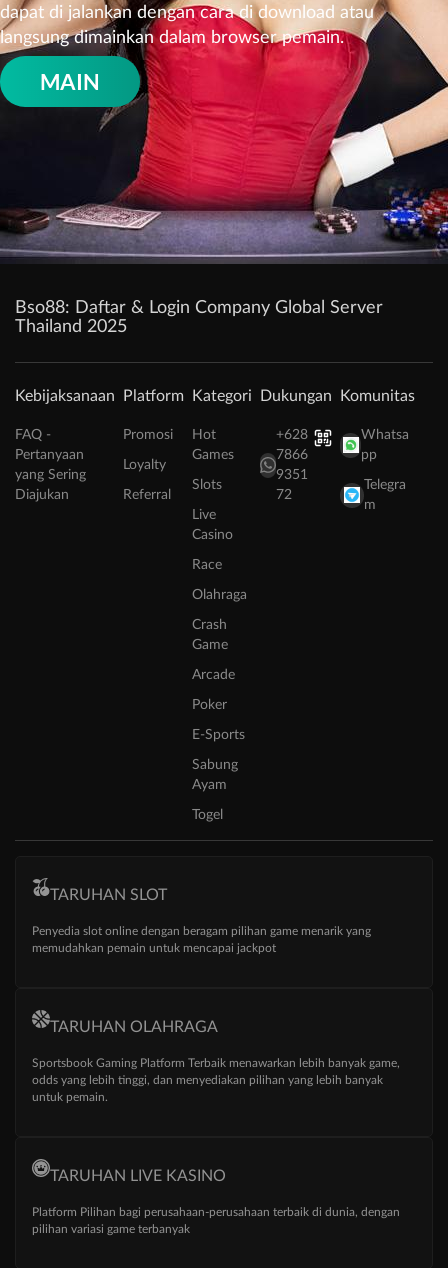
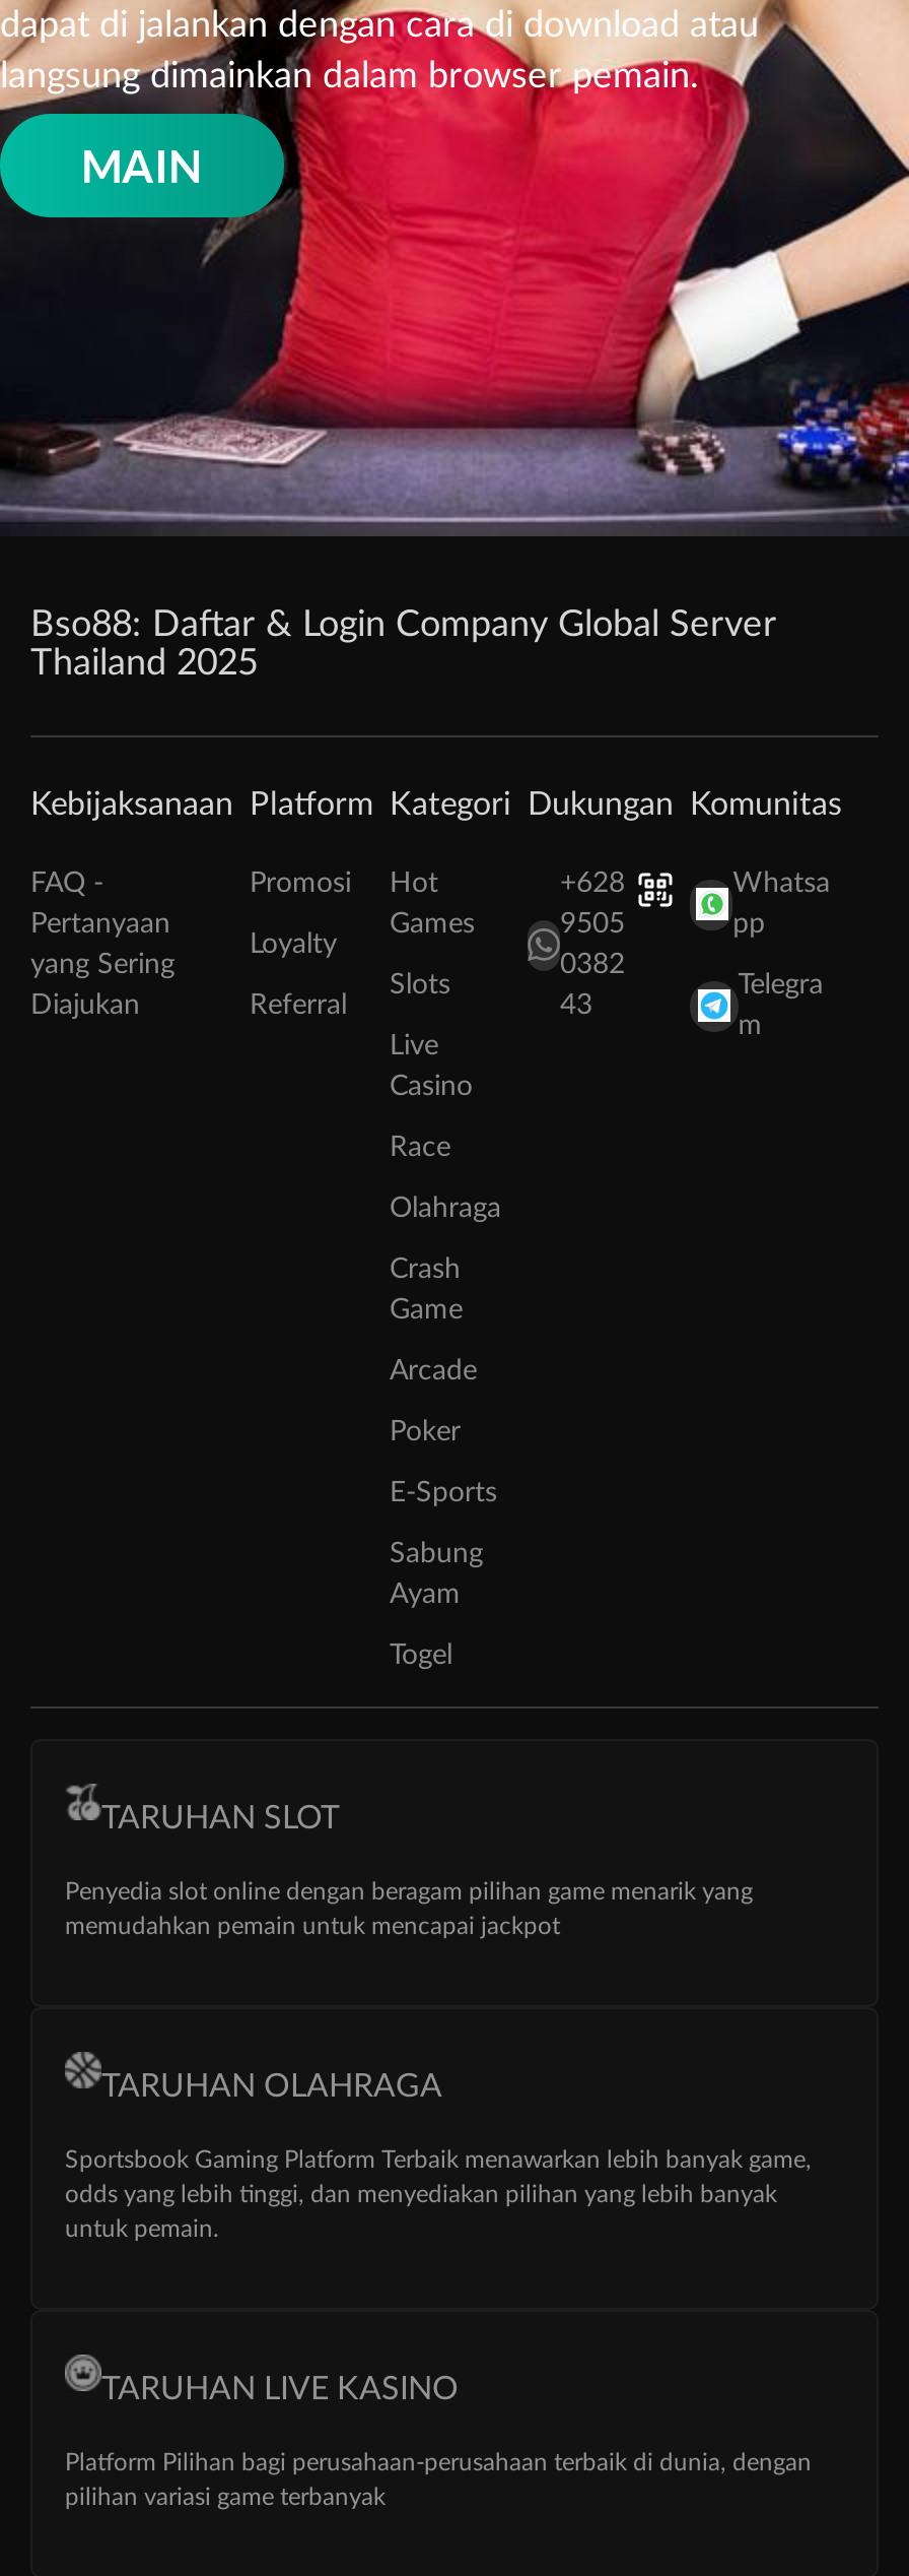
[276,448,308,462] 7866 -> [560,910,625,939] 9505
[276,468,308,482] 9351 -> [560,951,625,979] 0382
[276,488,292,502] 72 -> [560,991,592,1020] 43

